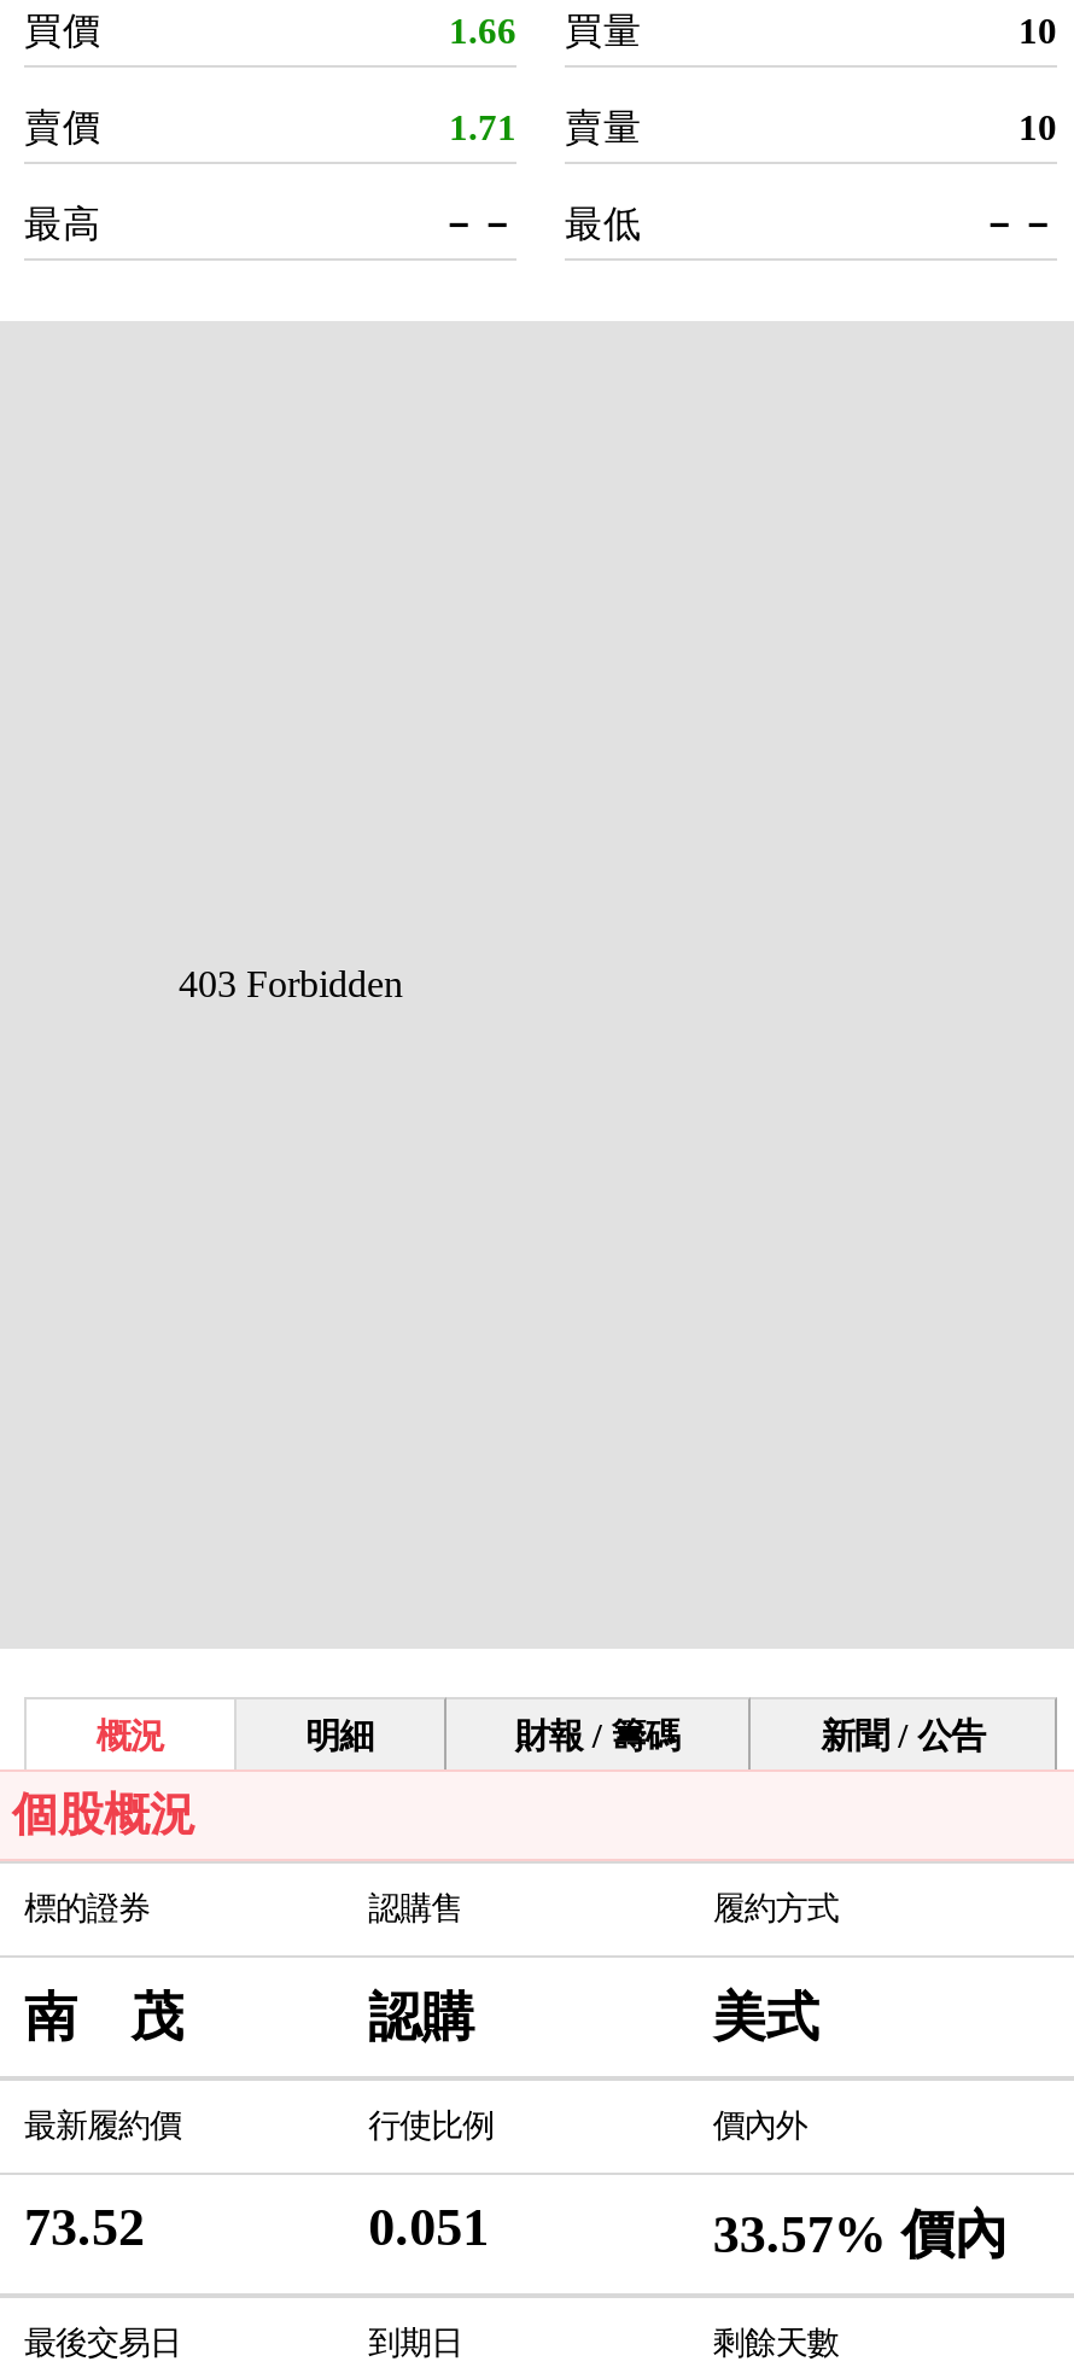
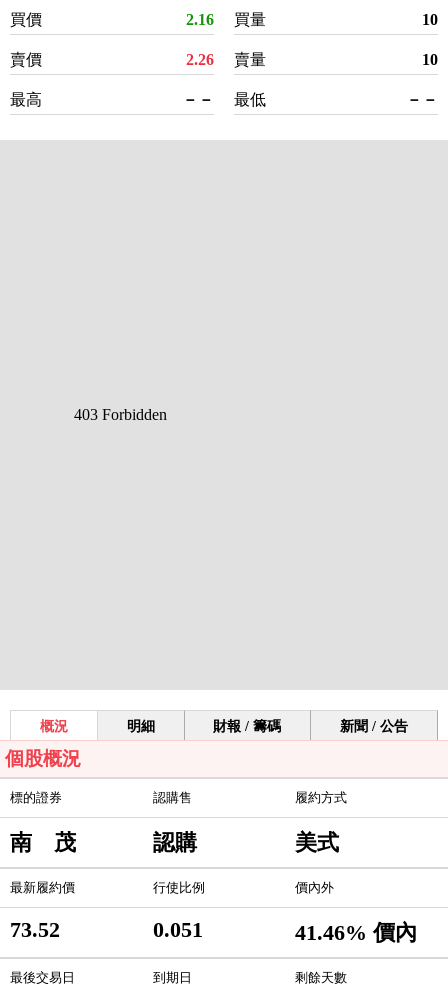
[449,10,642,51] 1.66 買量 -> [186,11,266,28] 2.16 買量
[449,106,516,147] 1.71 -> [186,51,214,68] 2.26
[713,2206,1007,2264] 33.57% 價內 -> [295,921,417,945] 41.46% 價內

